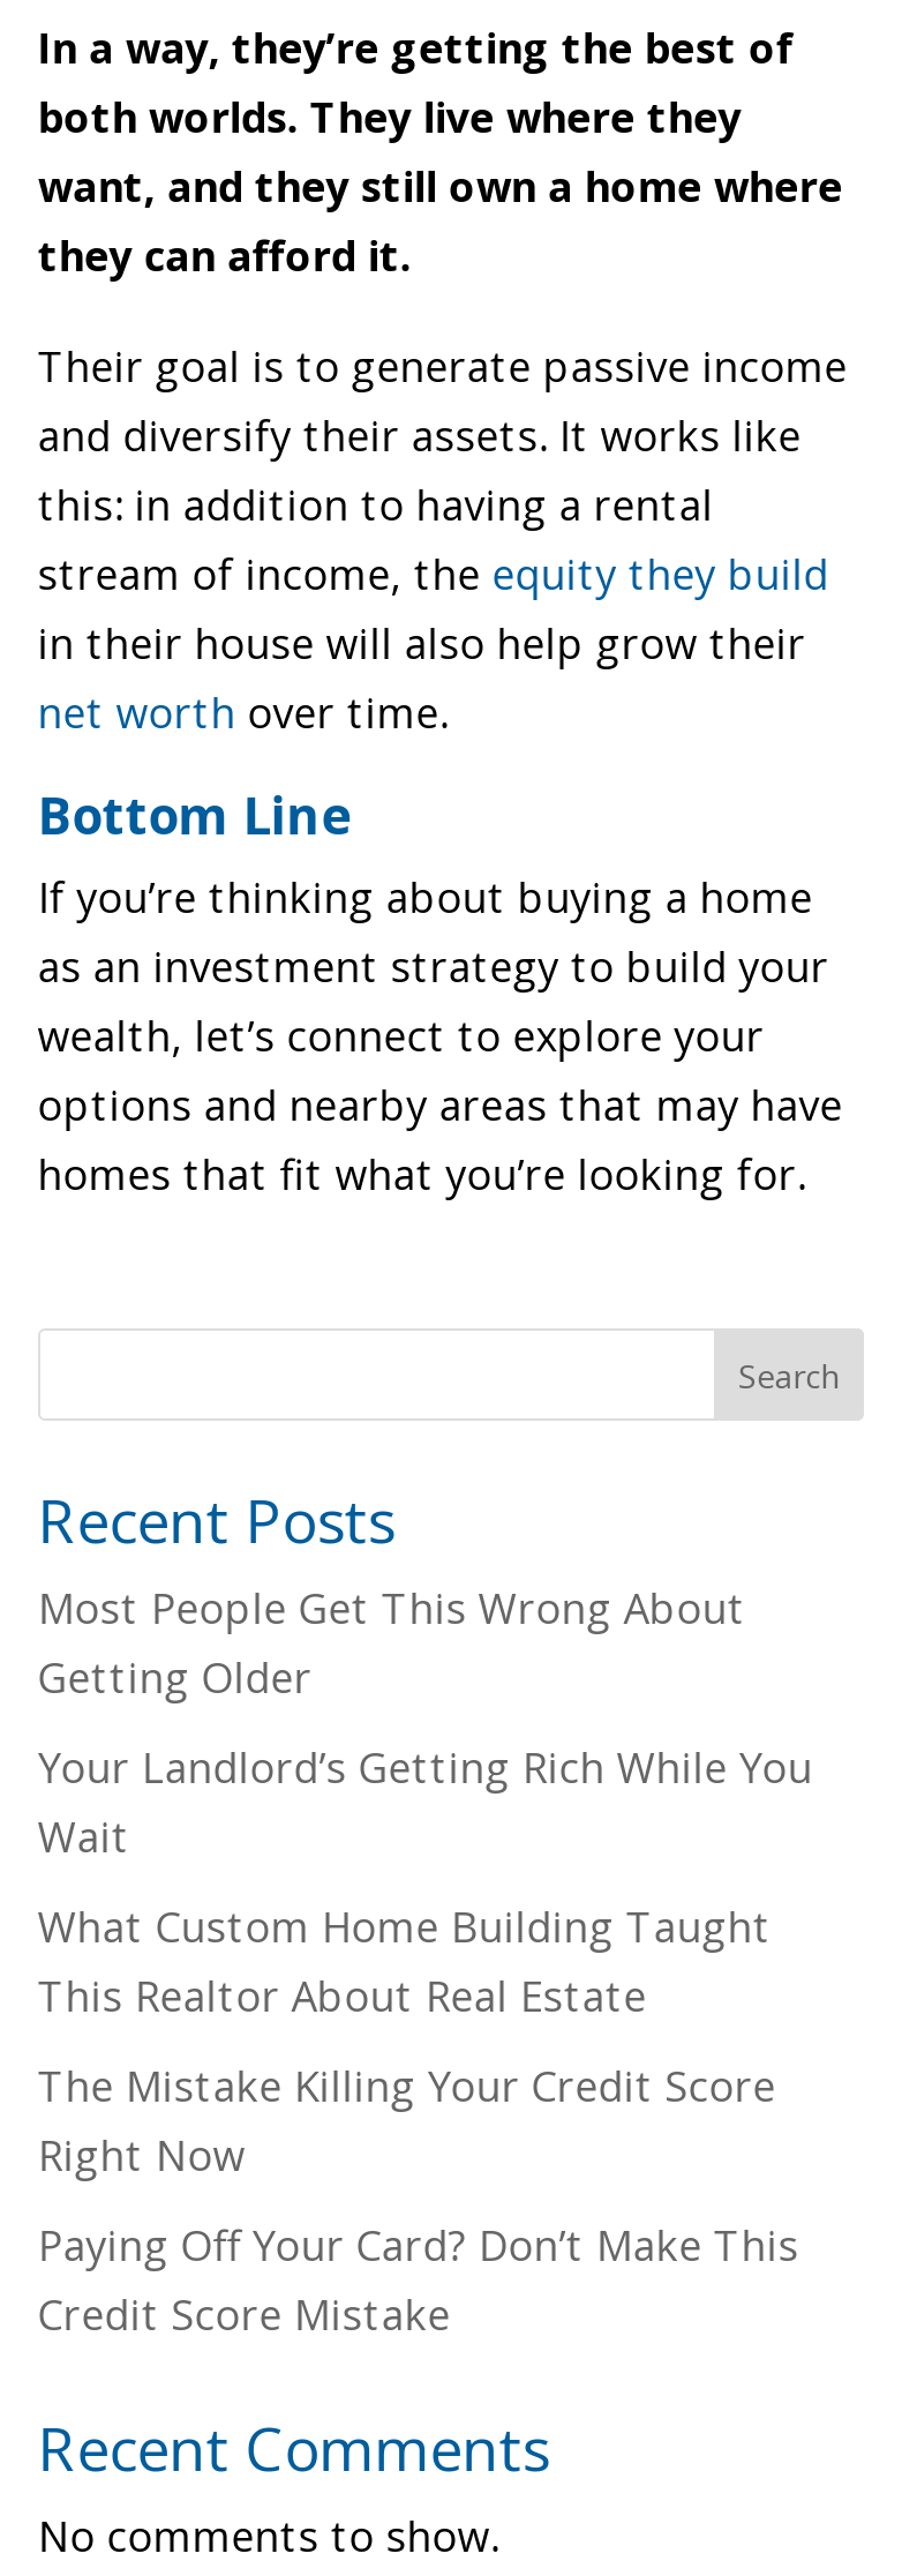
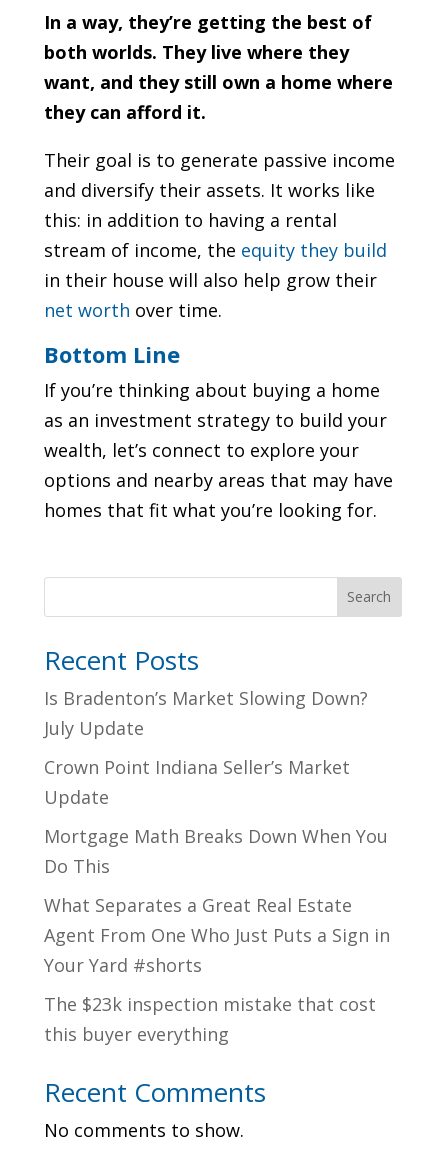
[38,1579,746,1704] Most People Get This Wrong About | Getting Older -> [44,686,368,740] Is Bradenton’s Market Slowing Down? | July Update
[38,1739,813,1863] Your Landlord’s Getting Rich While You | Wait -> [44,755,350,809] Crown Point Indiana Seller’s Market | Update
[38,1898,771,2022] What Custom Home Building Taught | This Realtor About Real Estate -> [44,824,388,878] Mortgage Math Breaks Down When You | Do This
[38,2057,776,2182] The Mistake Killing Your Credit Score | Right Now -> [44,893,390,977] What Separates a Great Real Estate | Agent From One Who Just Puts a Sign in | Your Yard #shorts
[38,2216,799,2341] Paying Off Your Card? Don’t Make This | Credit Score Mistake -> [44,992,376,1046] The $23k inspection mistake that cost | this buyer everything

